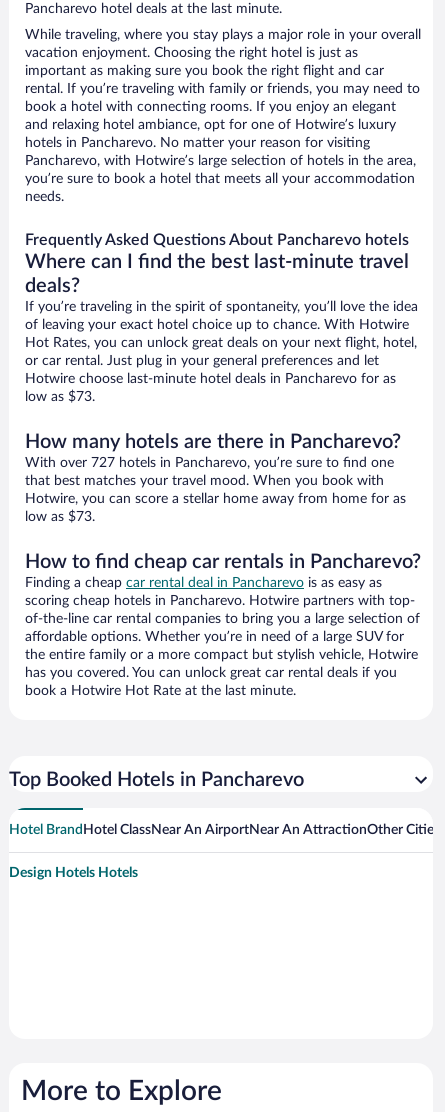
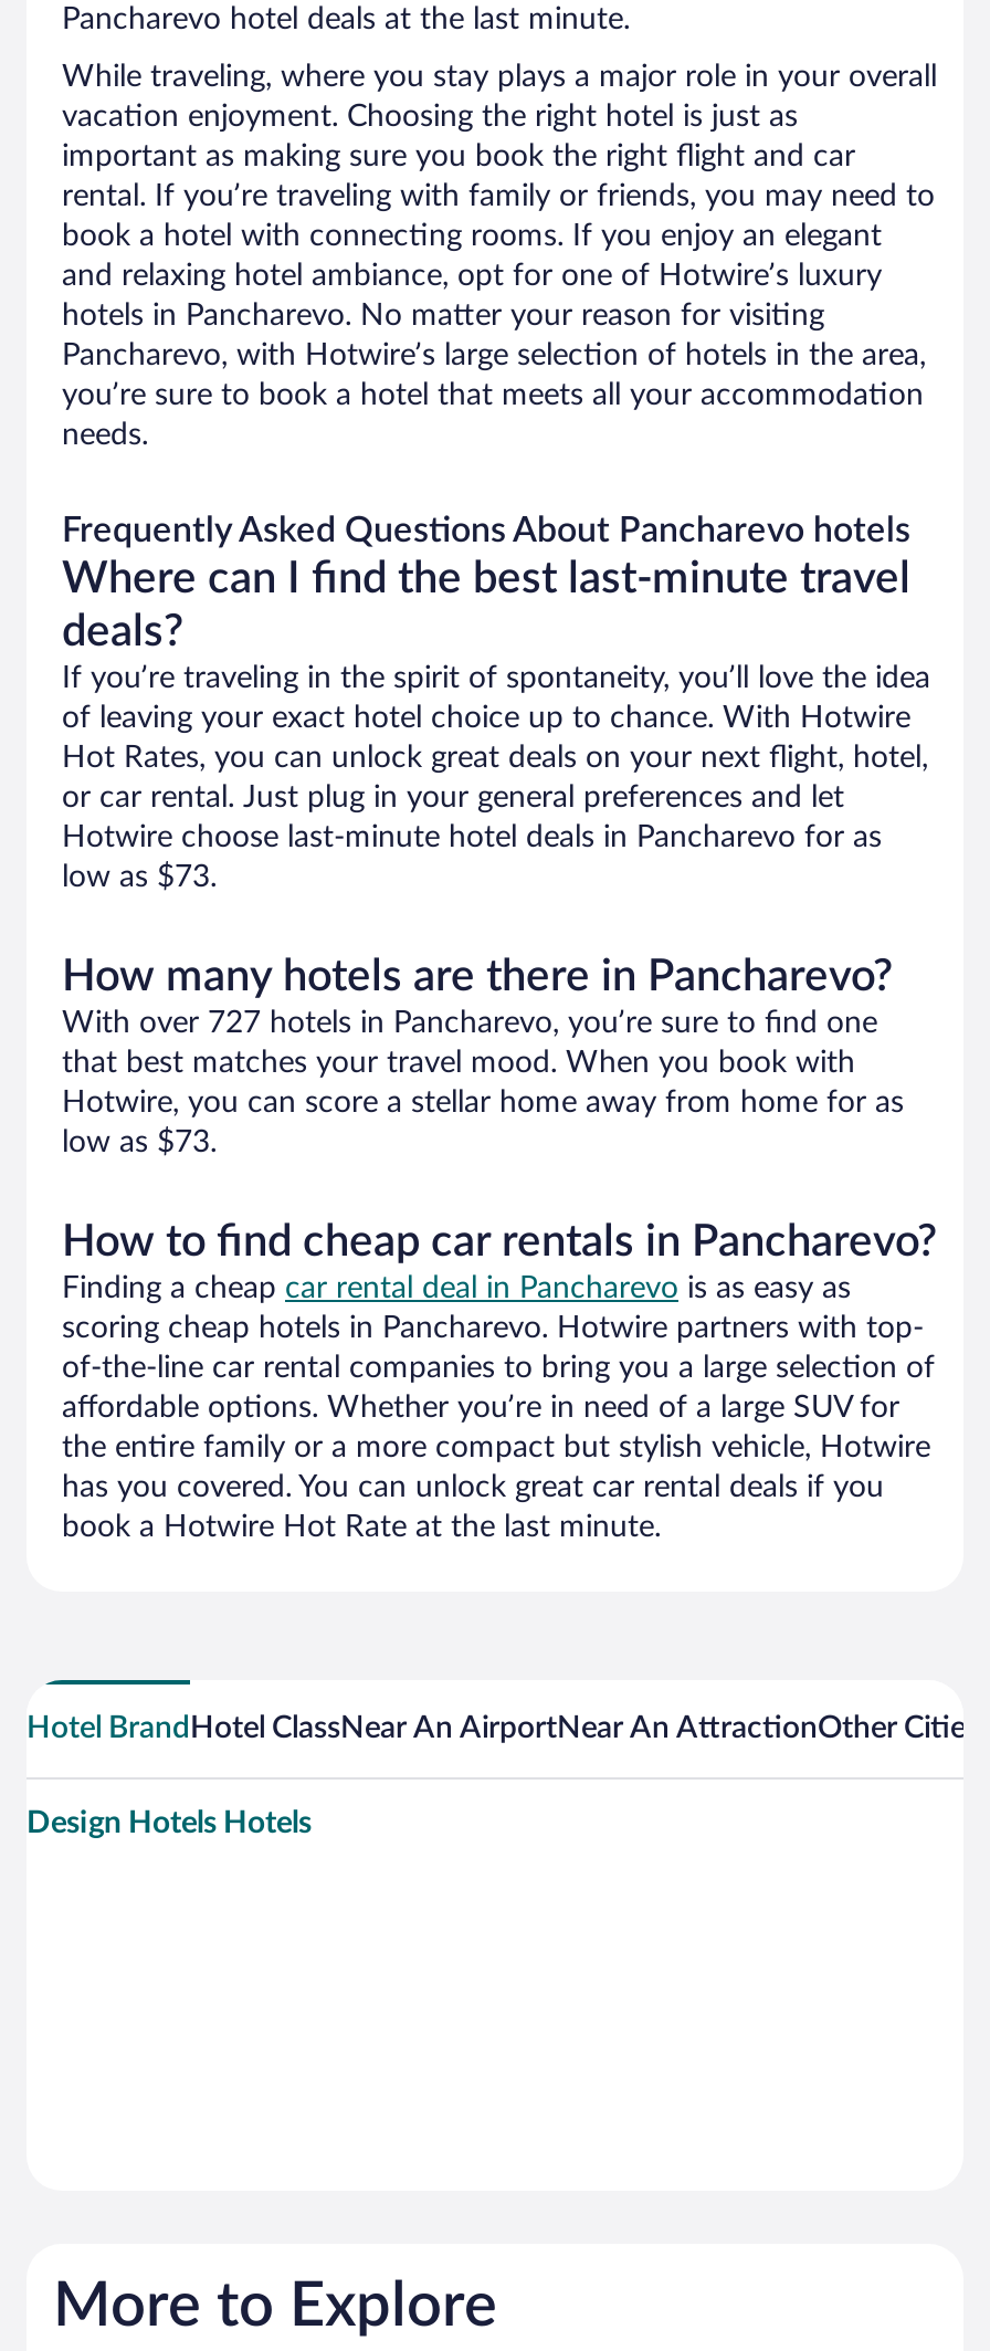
[9,770,304,790] Top Booked Hotels in Pancharevo -> none

